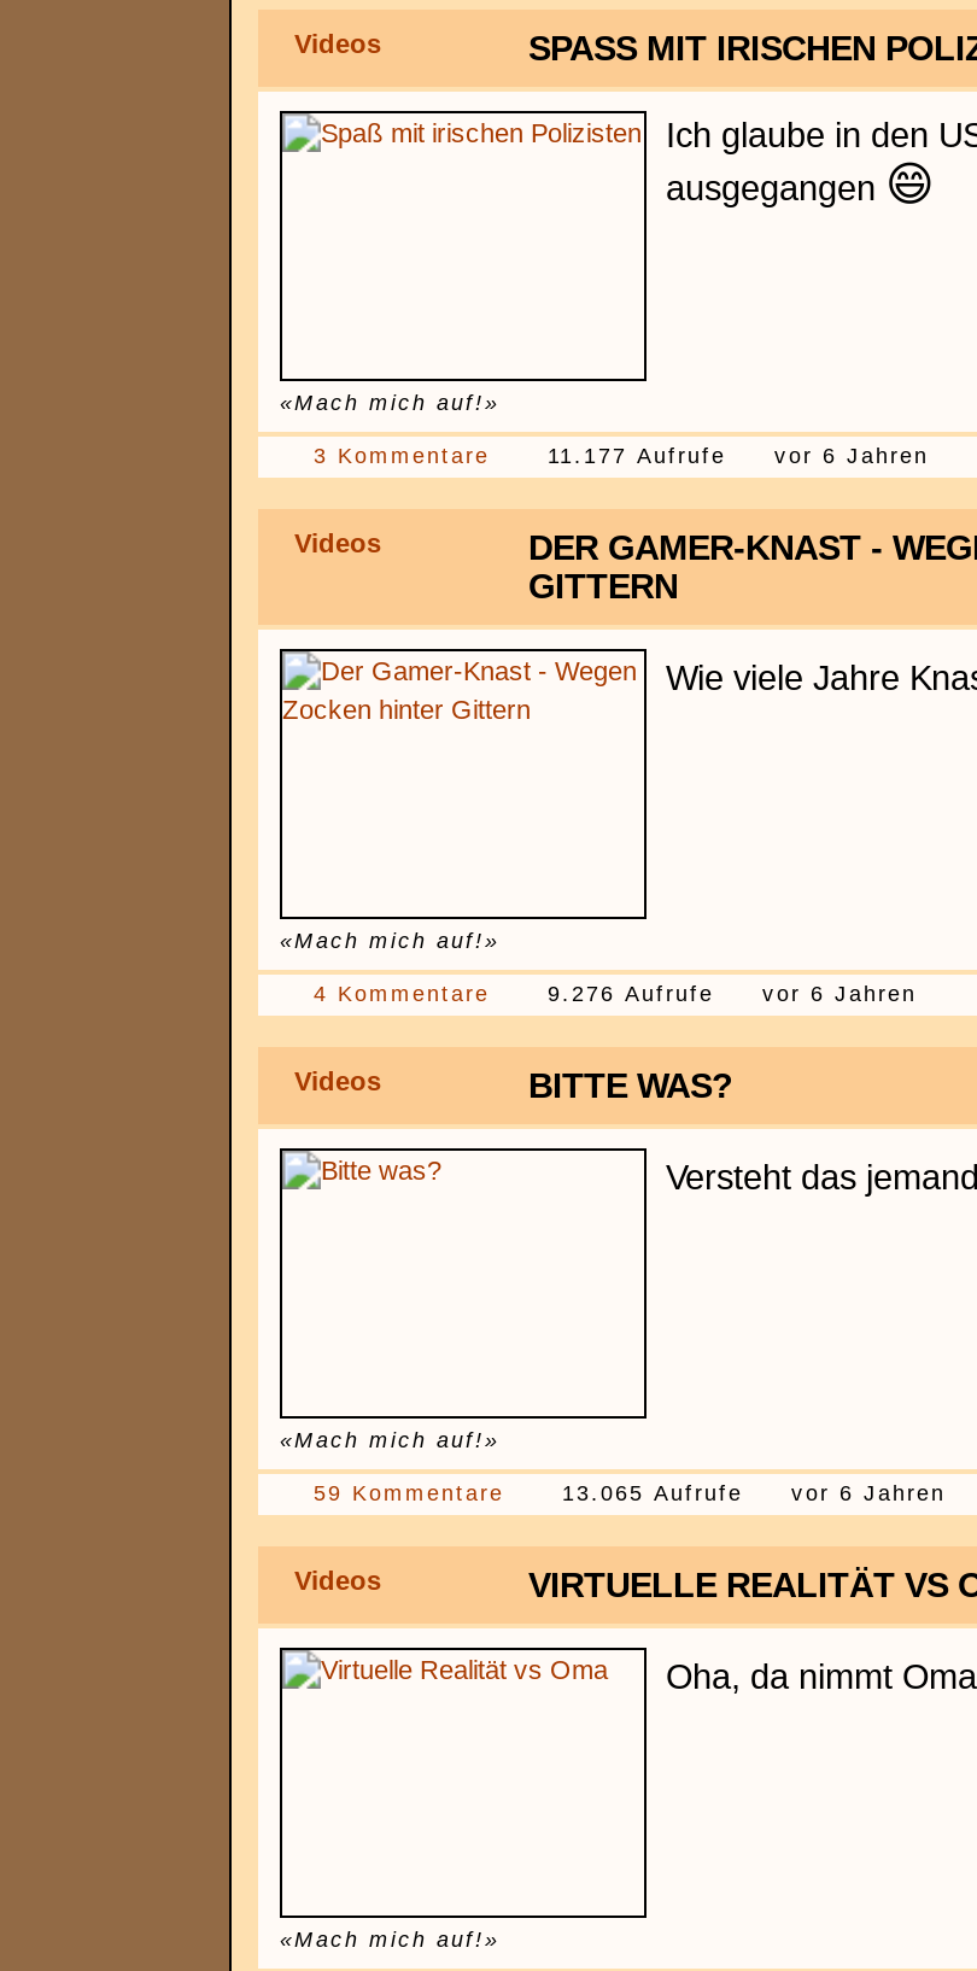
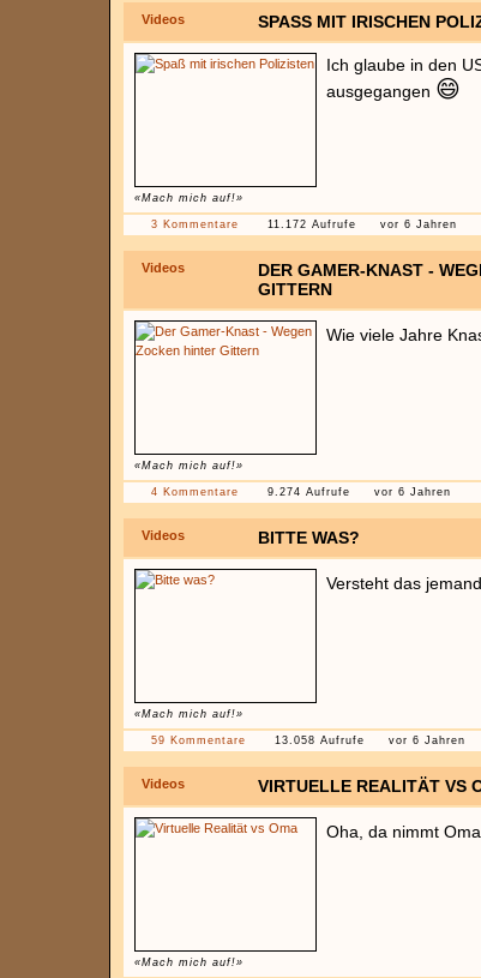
[548,444,929,468] 11.177 Aufrufe vor 6 Jahren -> [267,218,457,230] 11.172 Aufrufe vor 6 Jahren
[548,982,917,1006] 9.276 Aufrufe vor 6 Jahren -> [267,486,451,498] 9.274 Aufrufe vor 6 Jahren
[562,1481,946,1505] 13.065 Aufrufe vor 6 Jahren -> [275,734,465,746] 13.058 Aufrufe vor 6 Jahren

